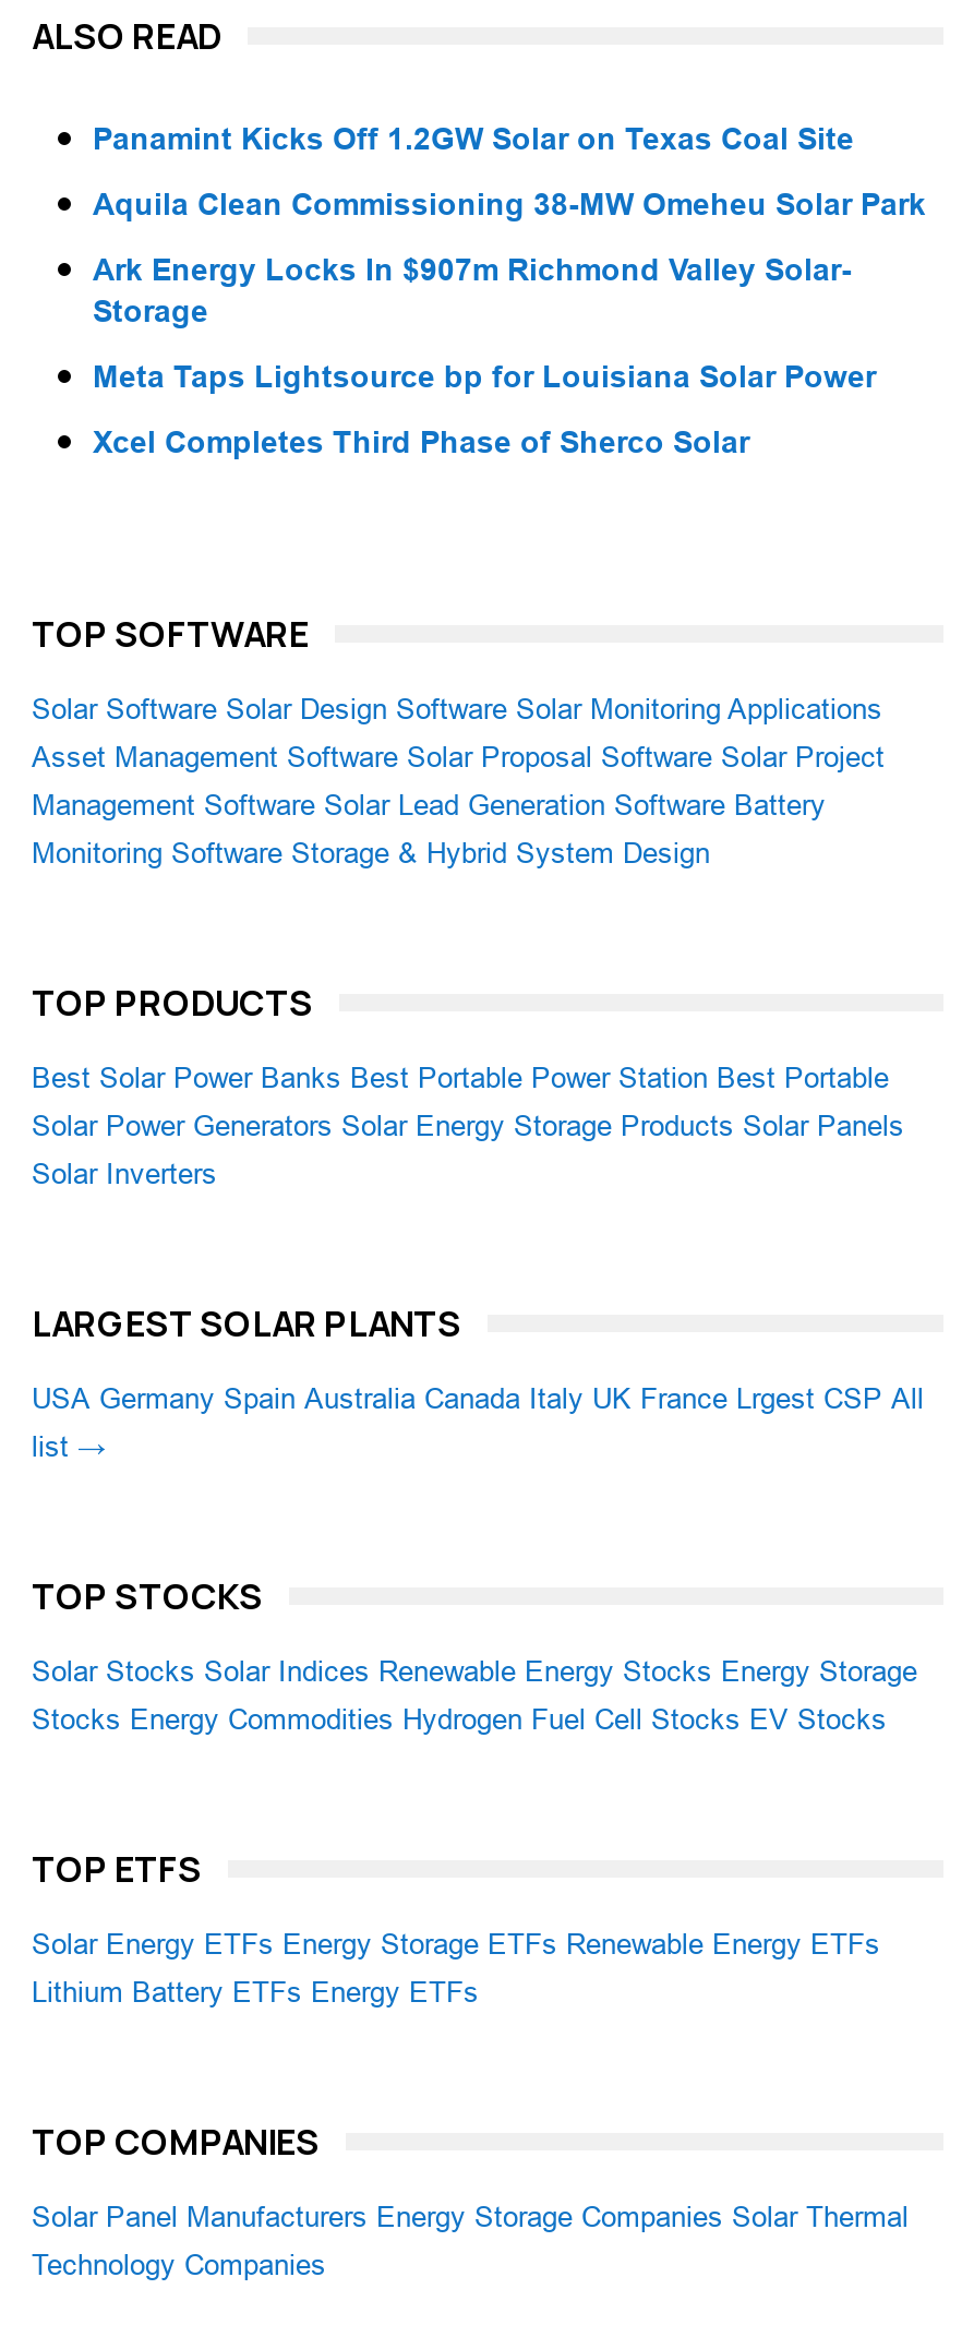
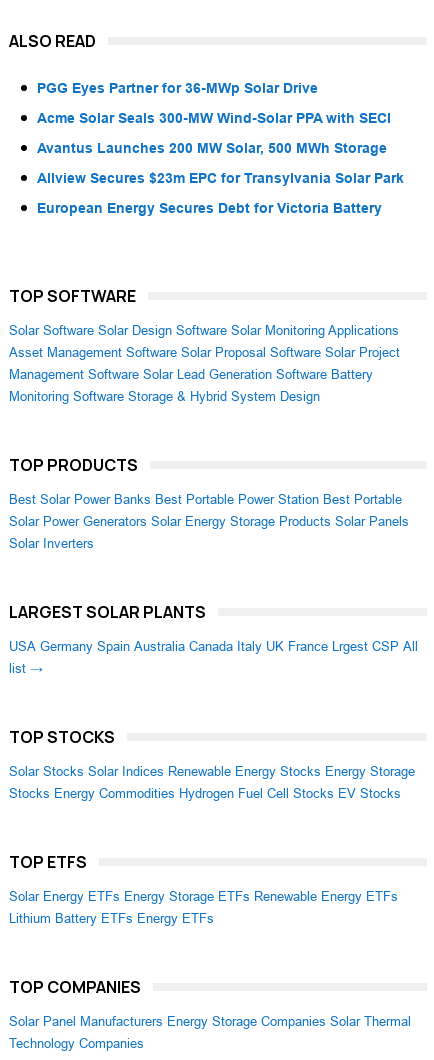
[93,122,854,156] Panamint Kicks Off 1.2GW Solar on Texas Coal Site -> [37,80,318,96] PGG Eyes Partner for 36-MWp Solar Drive
[93,187,926,222] Aquila Clean Commissioning 38-MW Omeheu Solar Park -> [37,110,391,126] Acme Solar Seals 300-MW Wind-Solar PPA with SECI
[93,252,852,329] Ark Energy Locks In $907m Richmond Valley Solar- | Storage -> [37,140,387,156] Avantus Launches 200 MW Solar, 500 MWh Storage
[93,359,876,394] Meta Taps Lightsource bp for Louisiana Solar Power -> [37,170,404,186] Allview Secures $23m EPC for Transylvania Solar Park
[93,425,749,460] Xcel Completes Third Phase of Sherco Solar -> [37,200,382,216] European Energy Secures Debt for Victoria Battery

